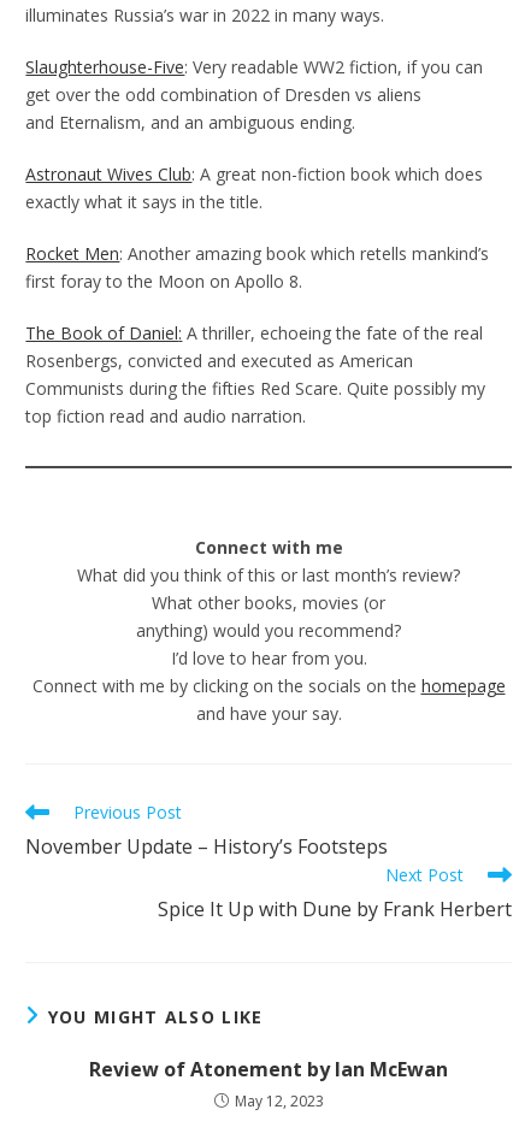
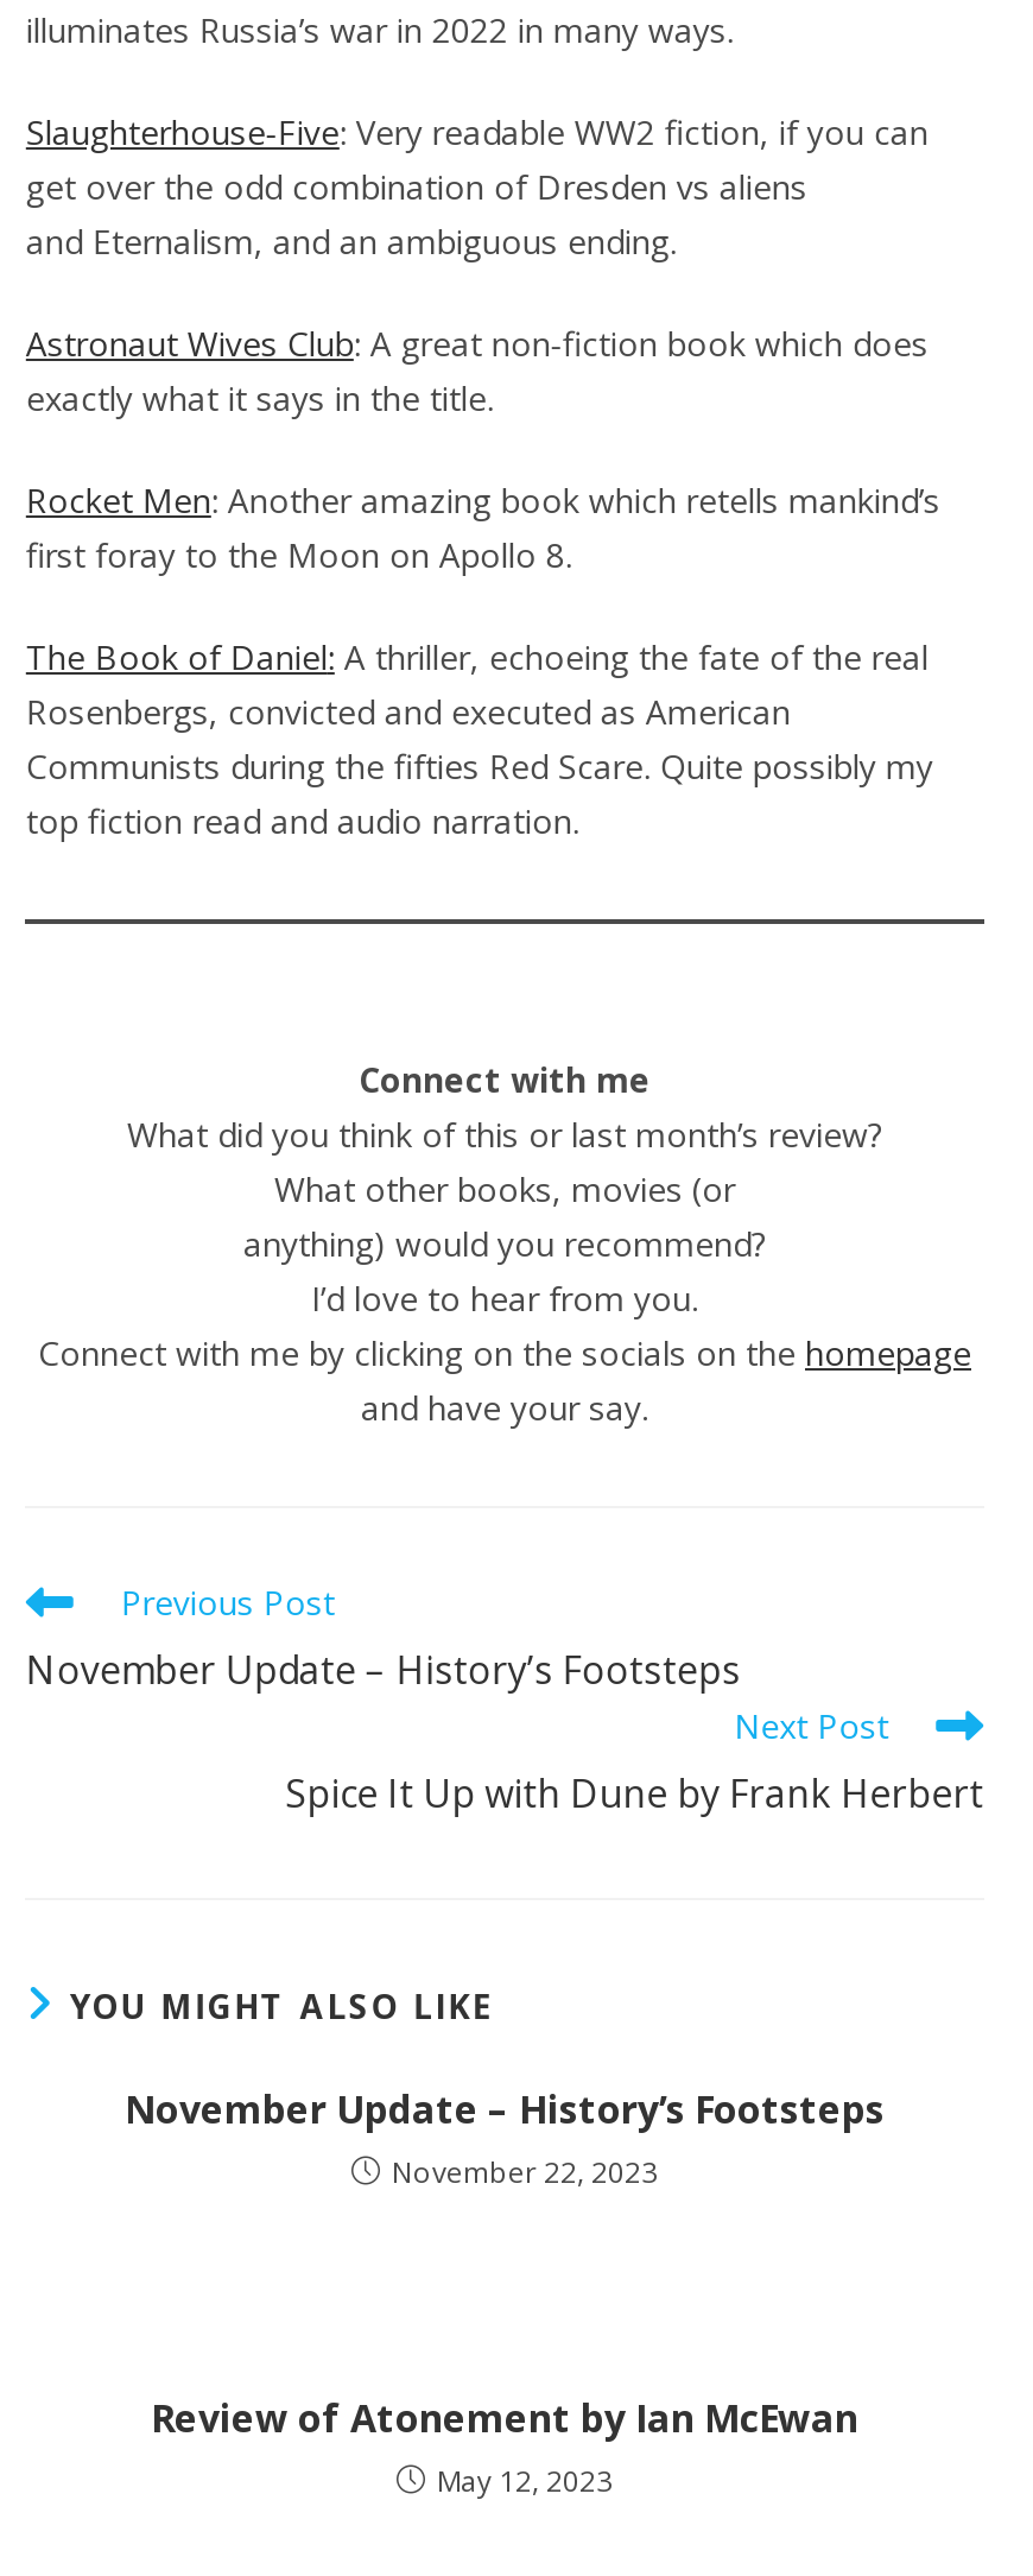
none -> [125,2083,885,2192] November Update – History’s Footsteps | November 22, 2023

